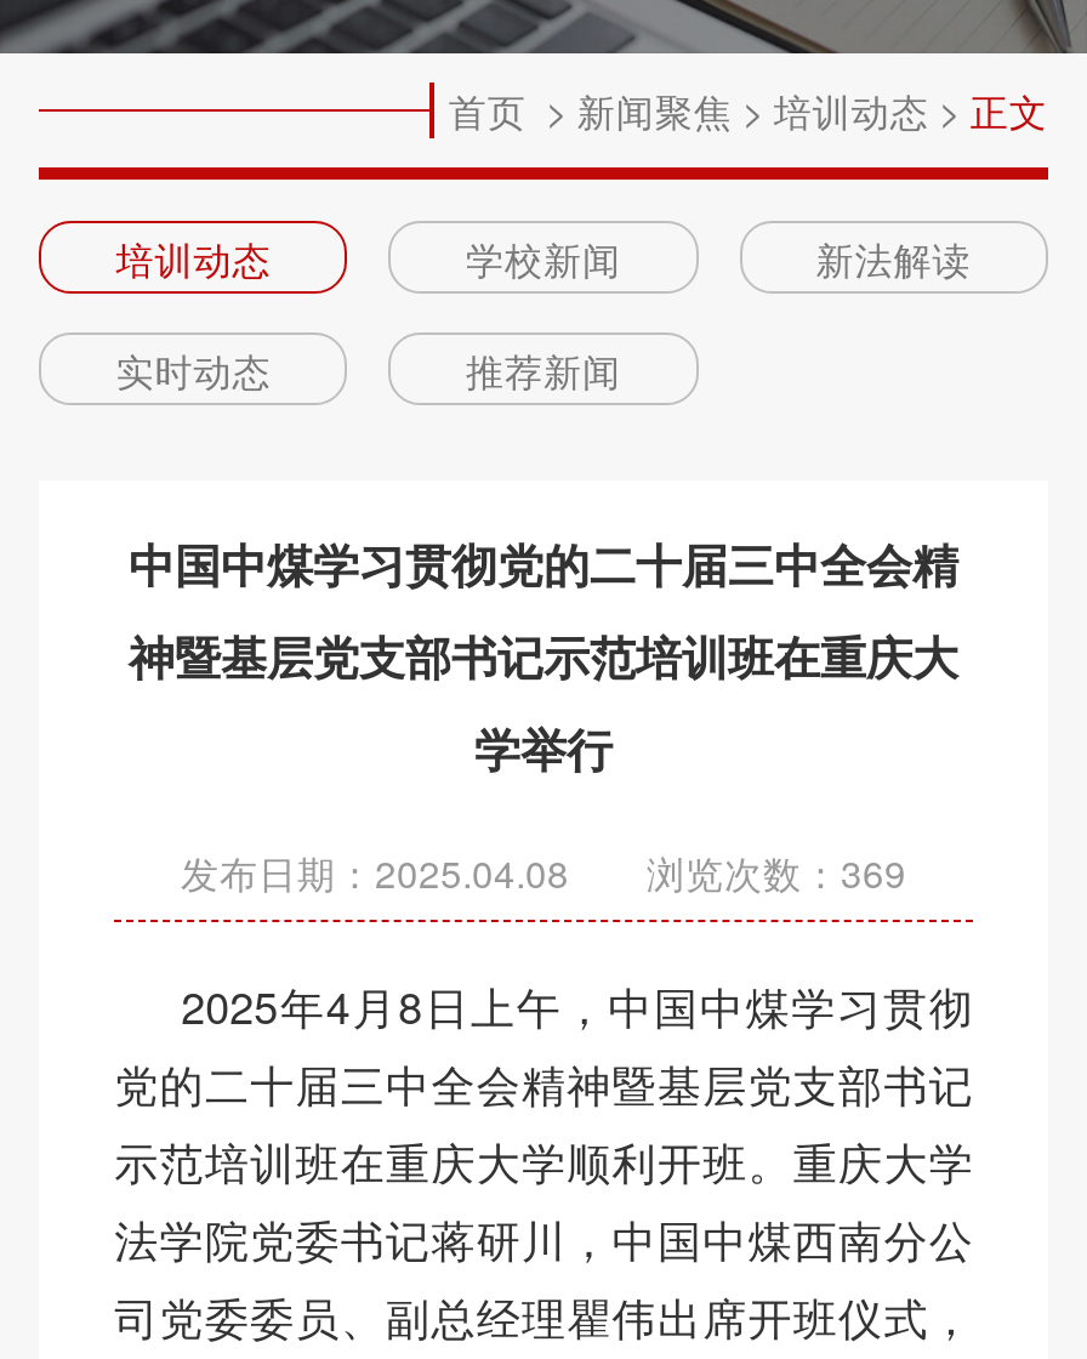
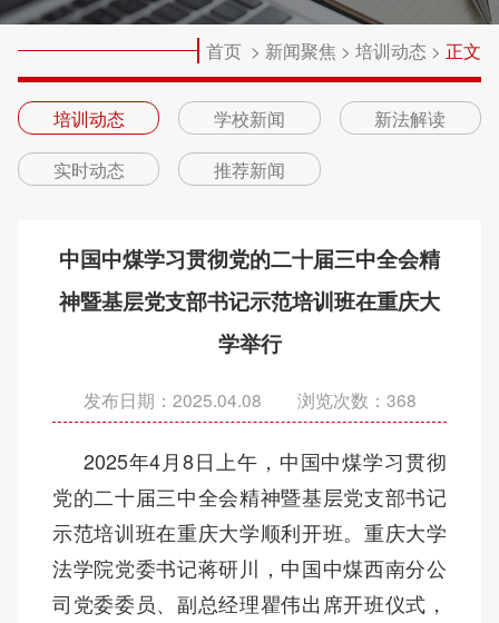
[181,845,906,898] 发布日期：2025.04.08 浏览次数：369 -> [83,387,416,412] 发布日期：2025.04.08 浏览次数：368

